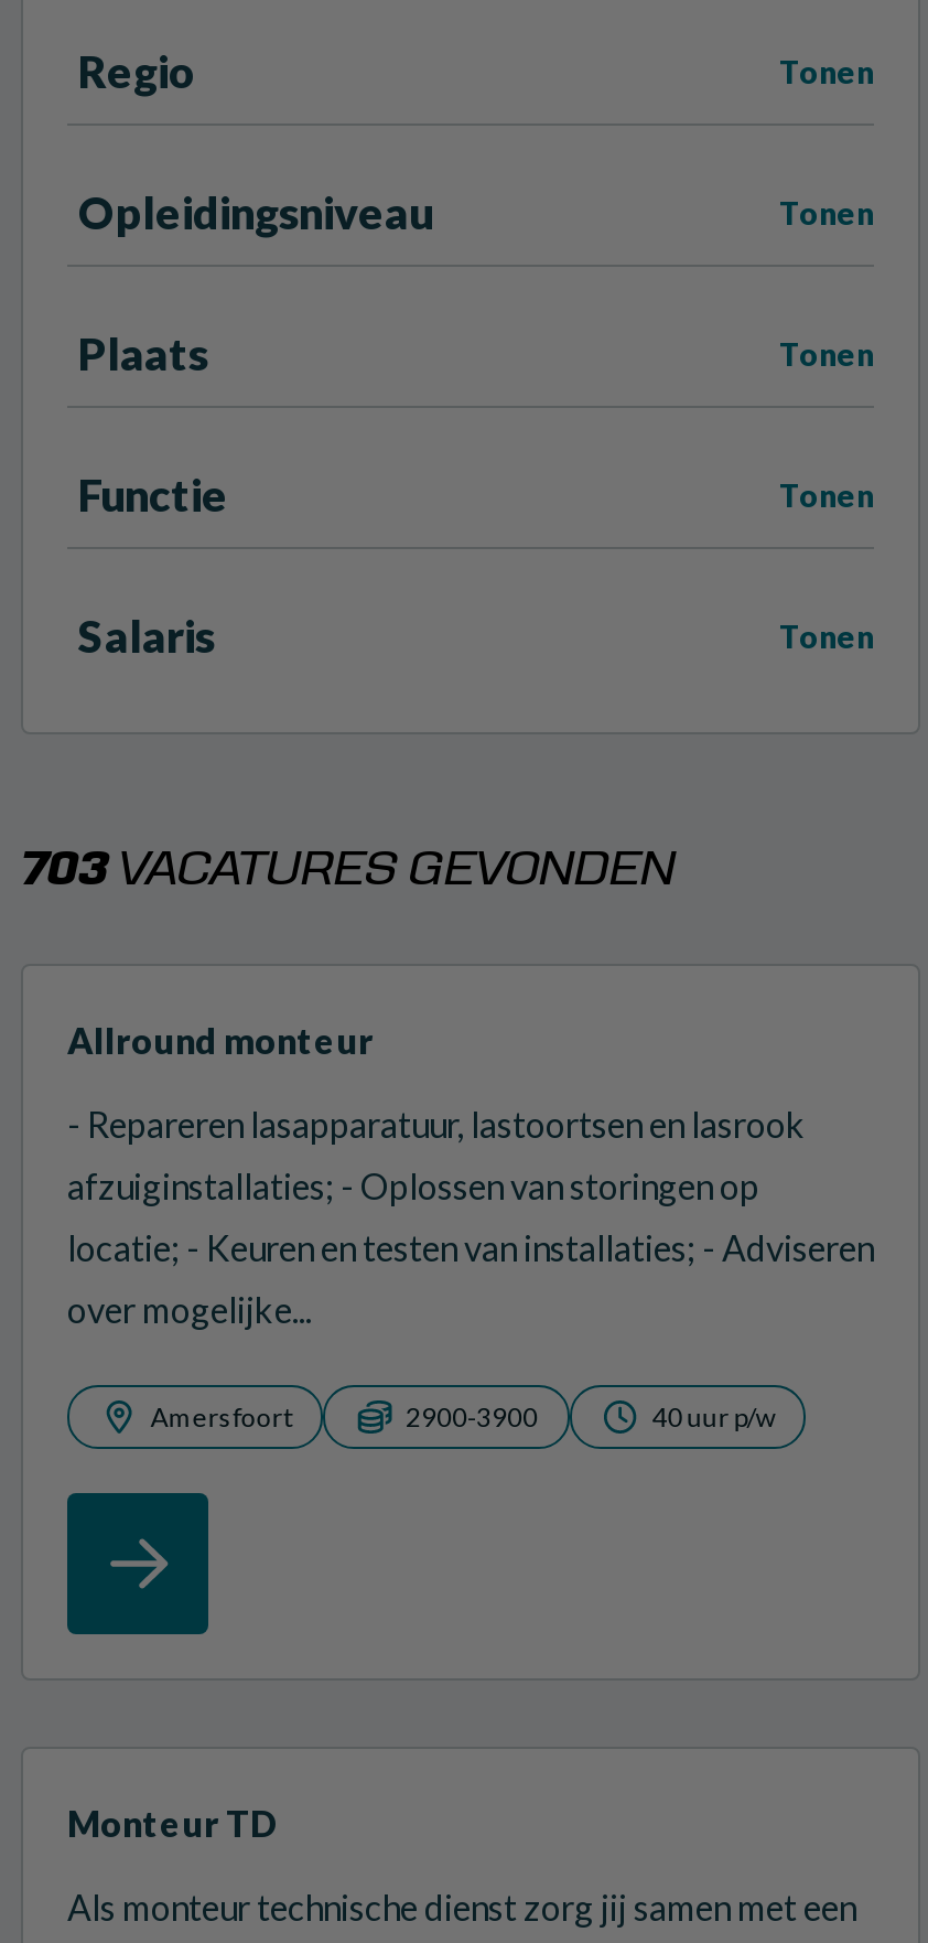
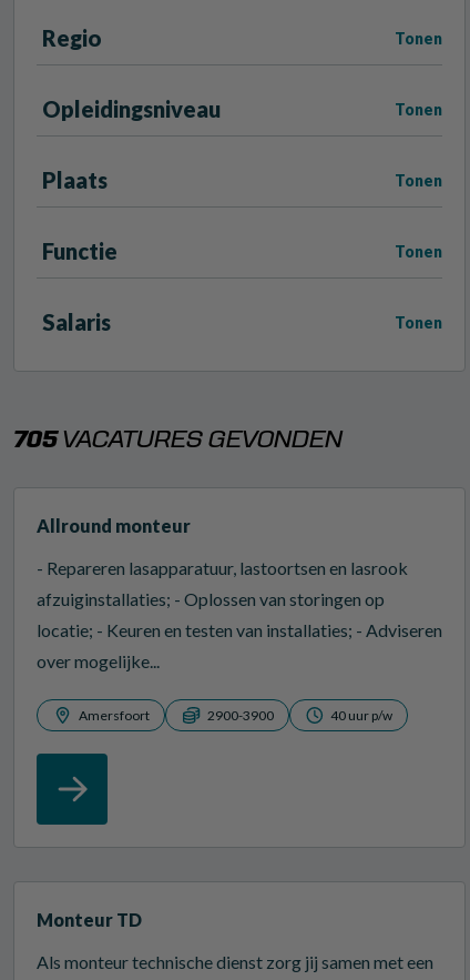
[21,847,676,893] 703 VACATURES GEVONDEN -> [13,428,343,452] 705 VACATURES GEVONDEN

